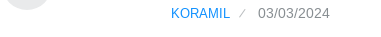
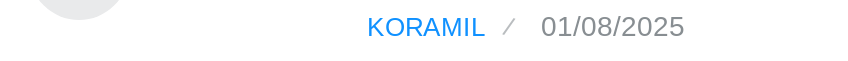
[171,5,330,21] KORAMIL 03/03/2024 -> [367,10,685,42] KORAMIL 01/08/2025

